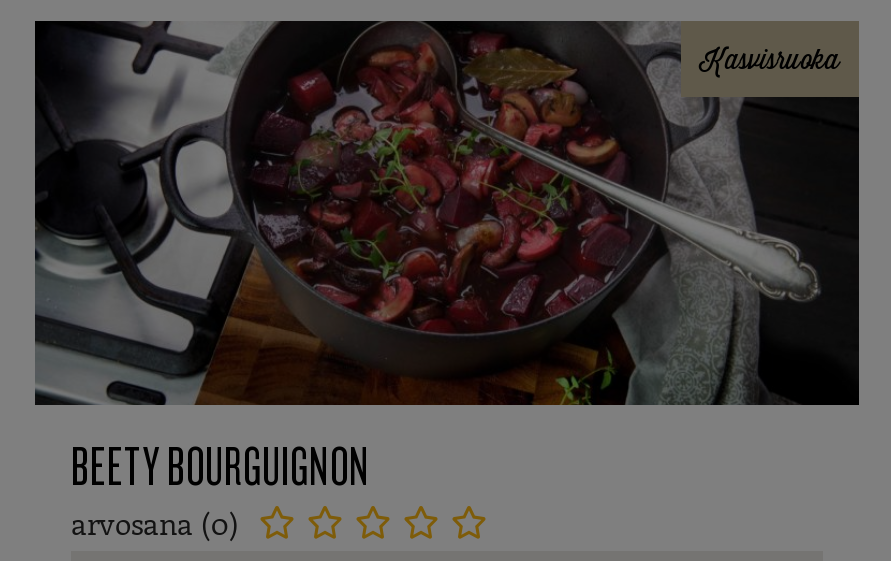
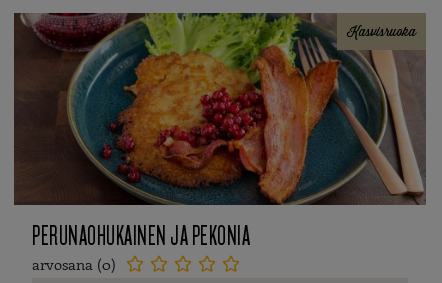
[33,19,859,498] [image] | BEETY BOURGUIGNON -> [14,12,426,251] [image] | PERUNAOHUKAINEN JA PEKONIA

